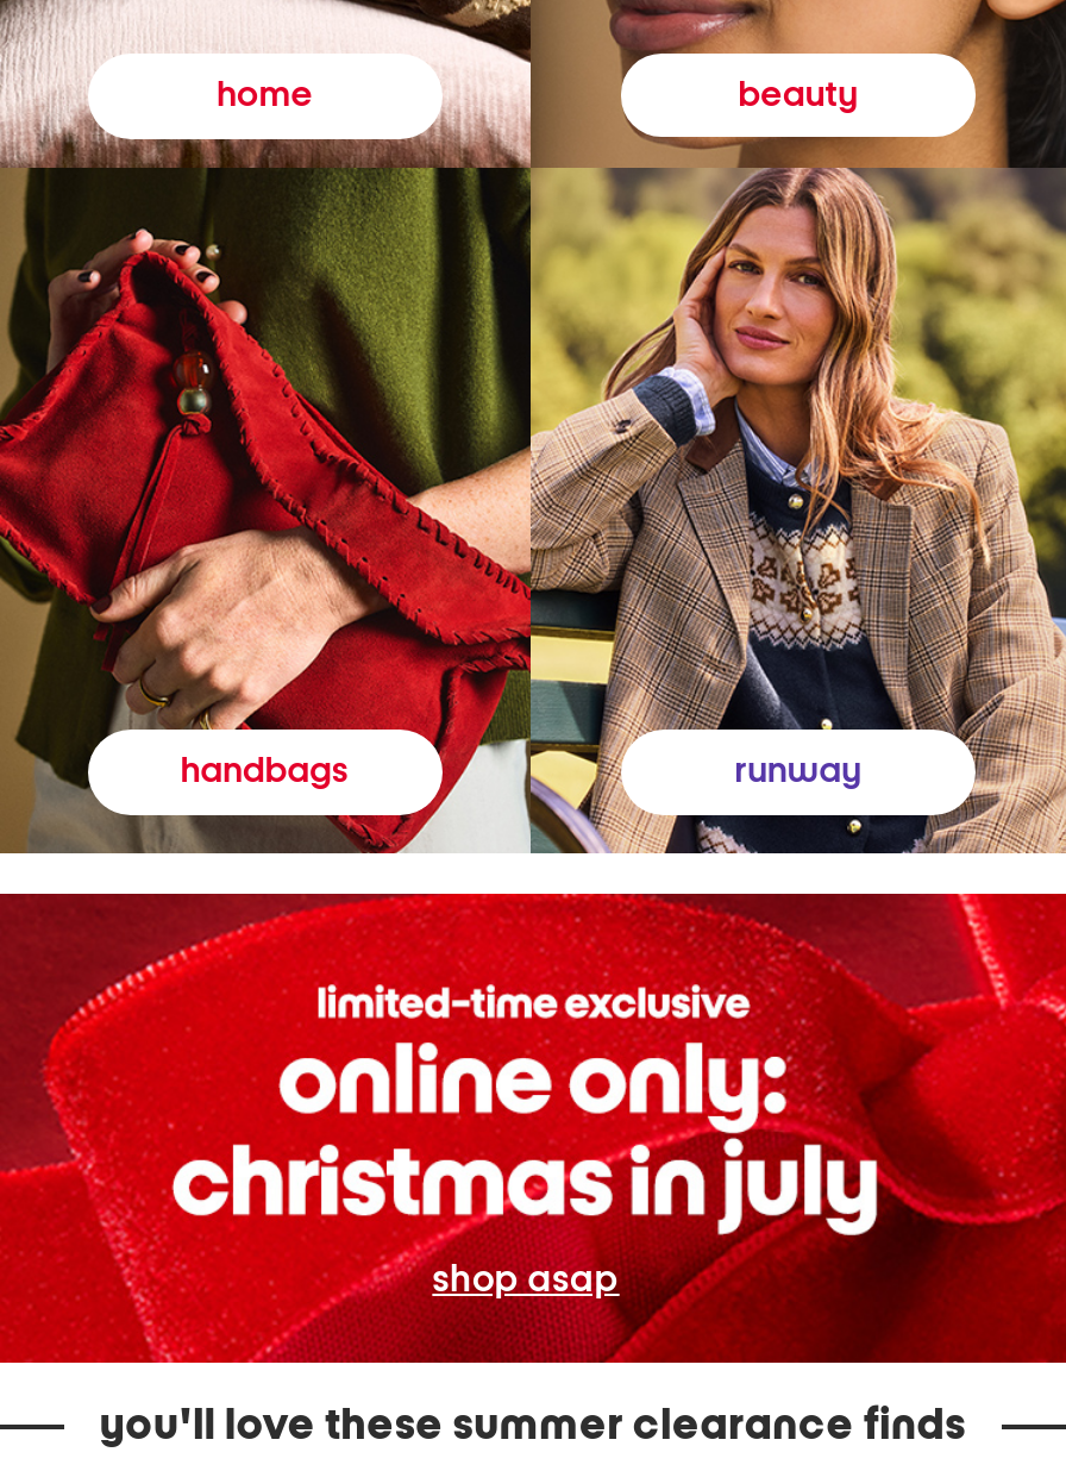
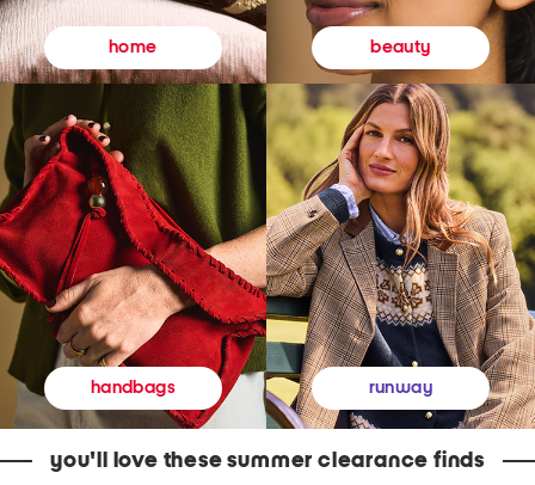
[7,890,1059,1364] [image] | shop asap -> none

